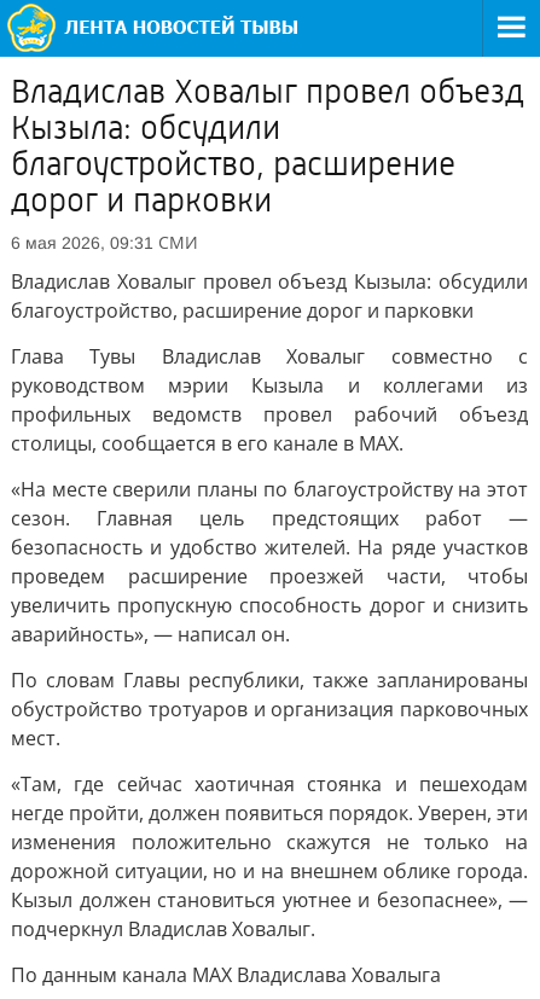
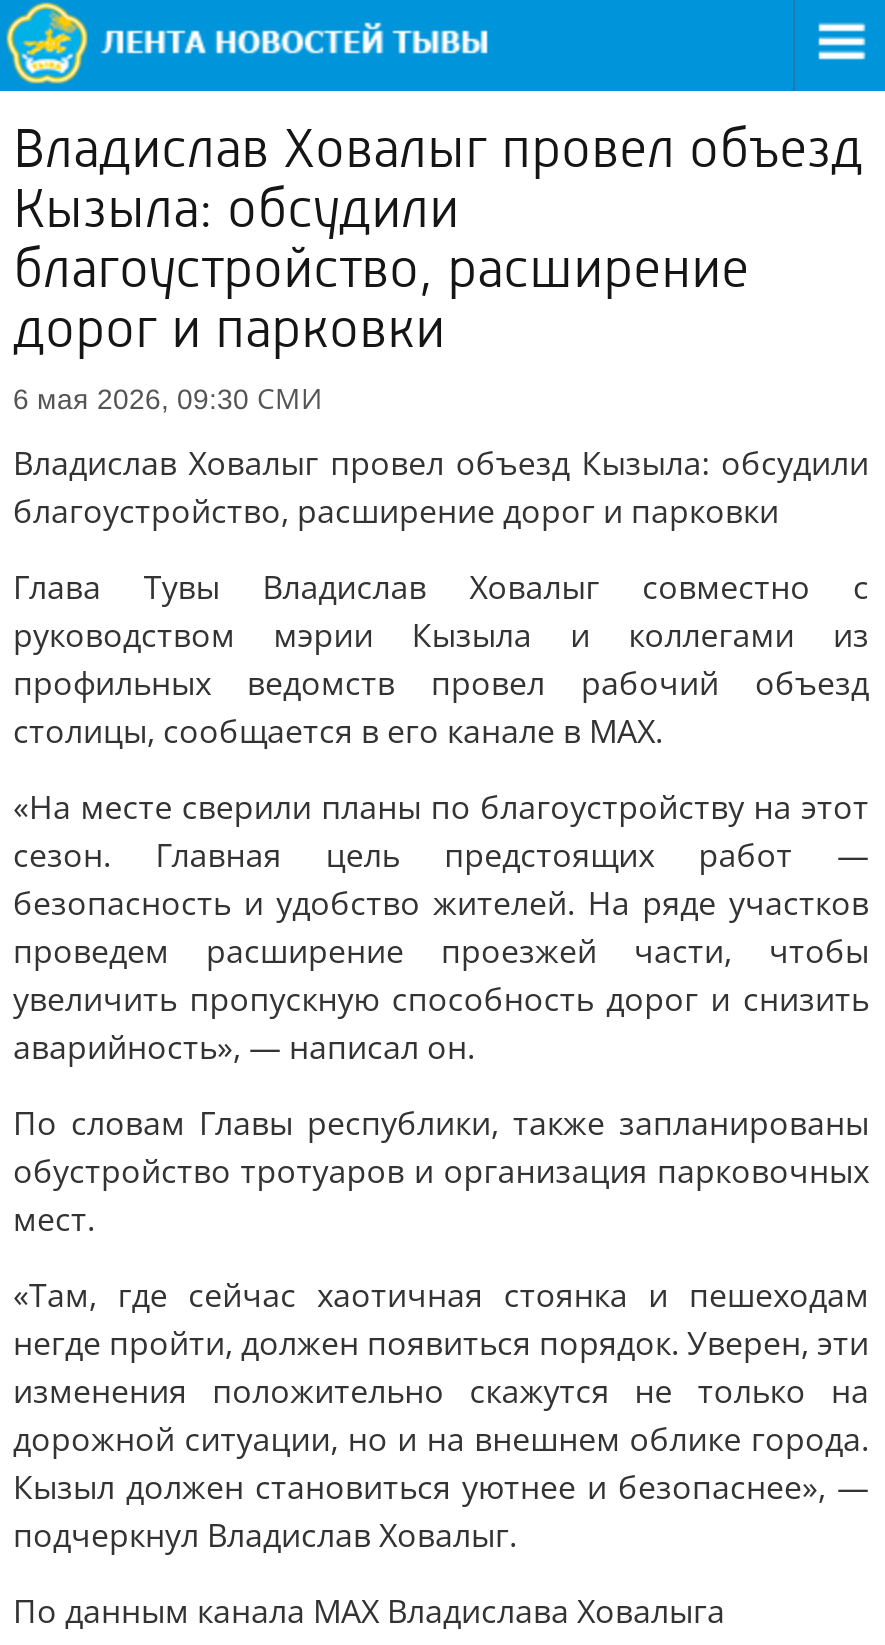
[11,231,198,254] 6 мая 2026, 09:31 СМИ -> [13,379,323,417] 6 мая 2026, 09:30 СМИ

